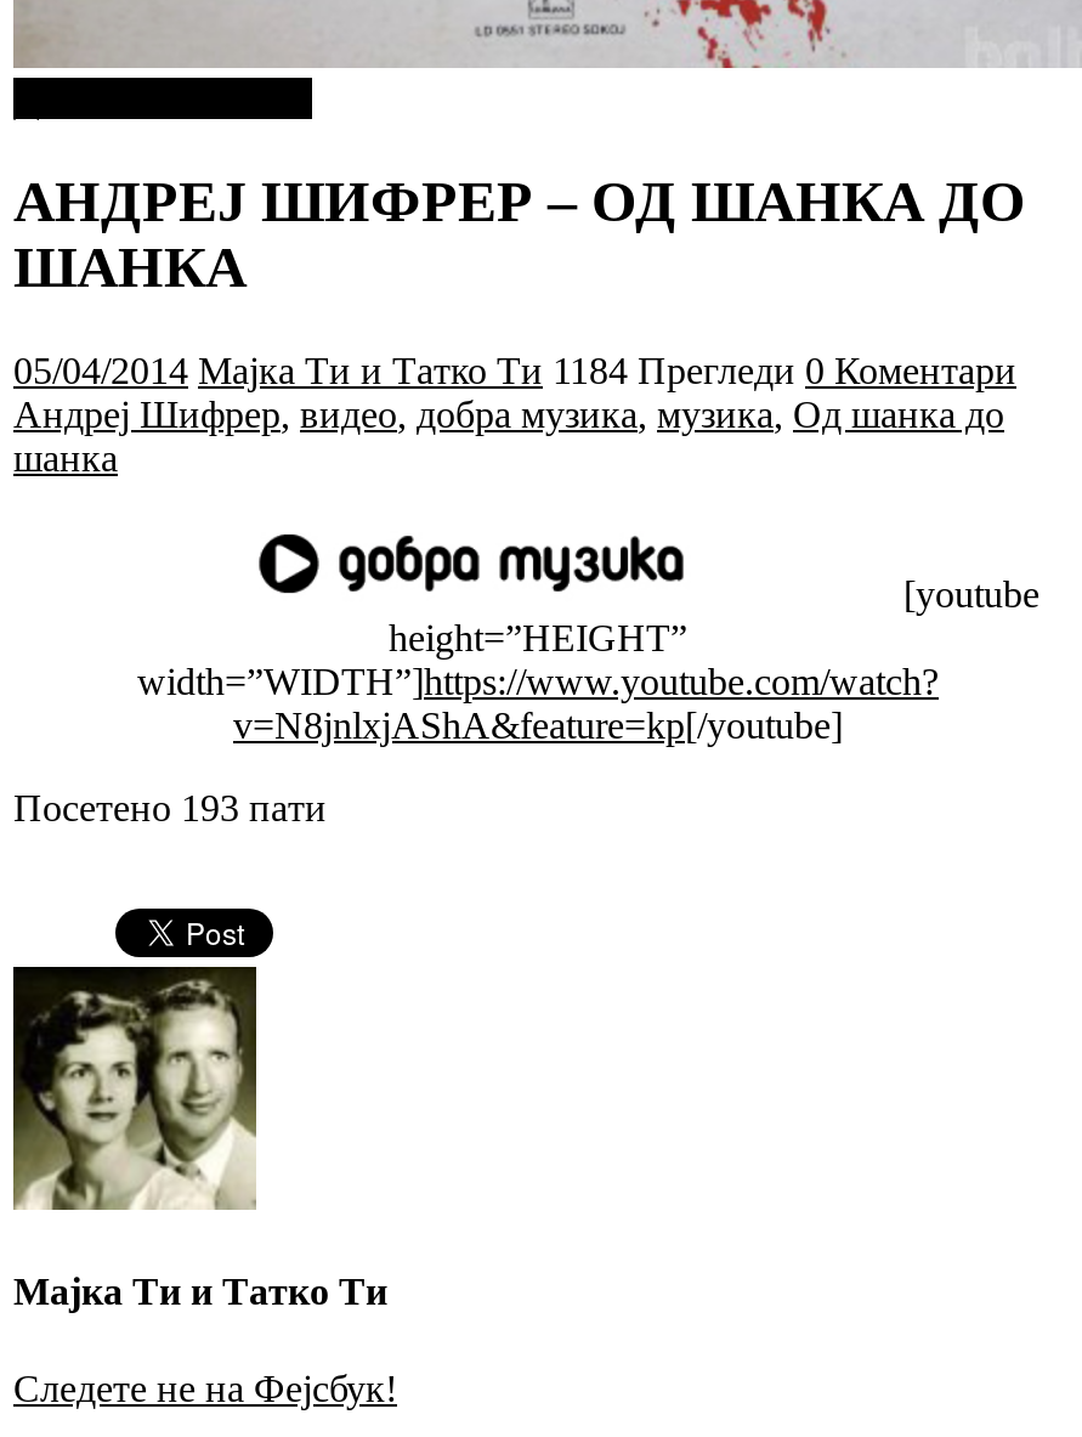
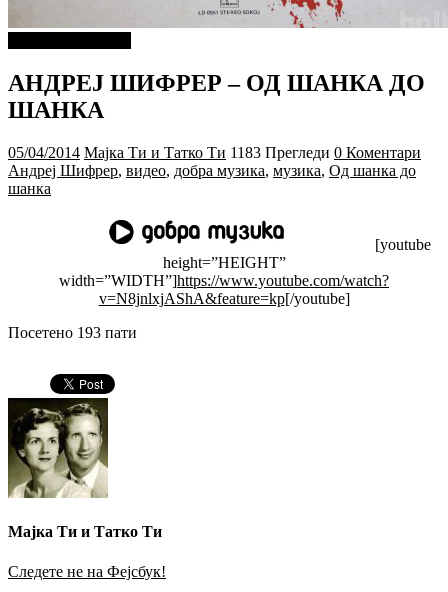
[13,349,1016,390] 05/04/2014 Мајка Ти и Татко Ти 1184 Прегледи 0 Коментари -> [8,144,421,161] 05/04/2014 Мајка Ти и Татко Ти 1183 Прегледи 0 Коментари

